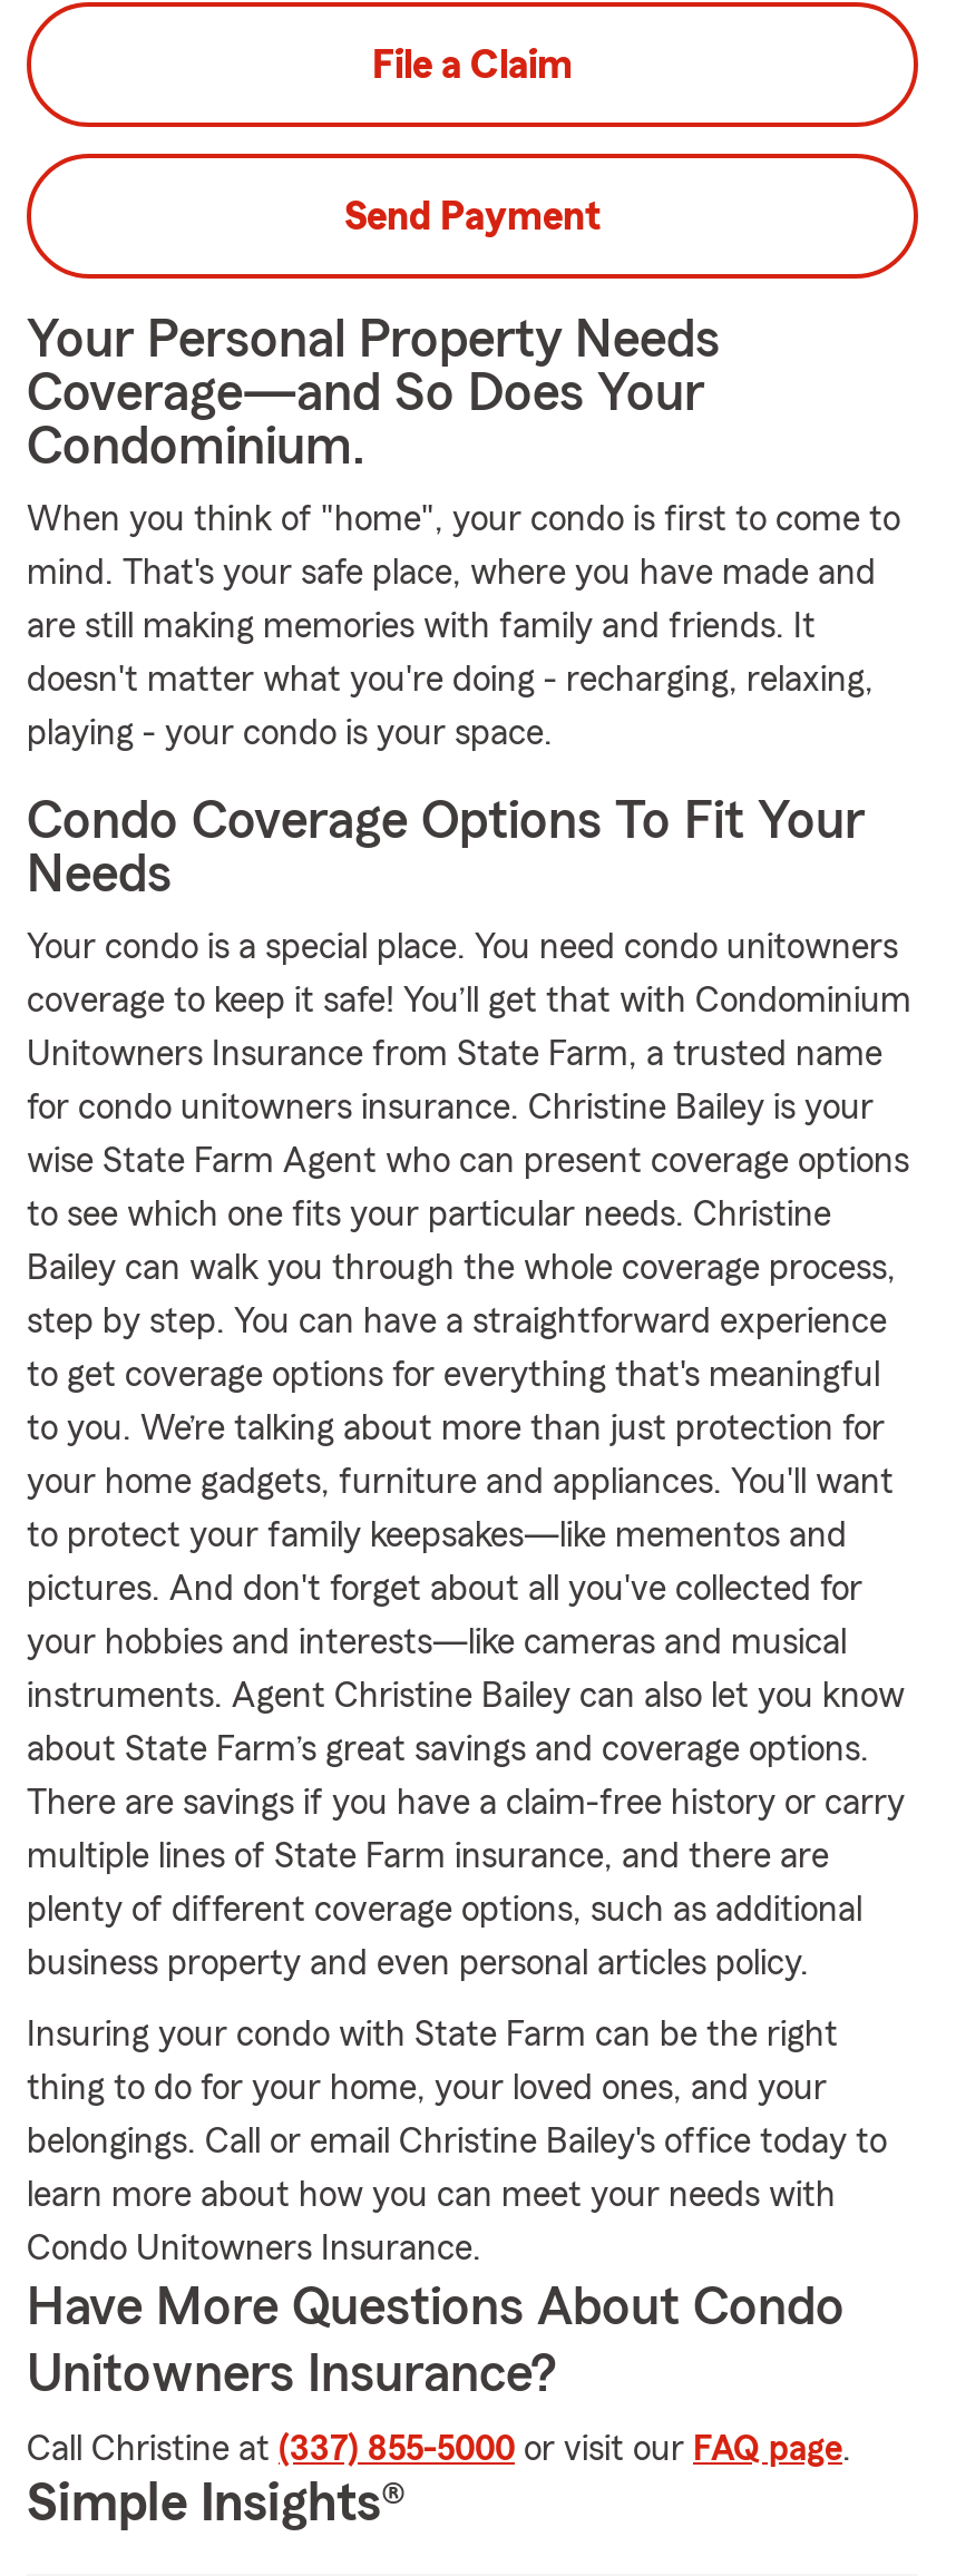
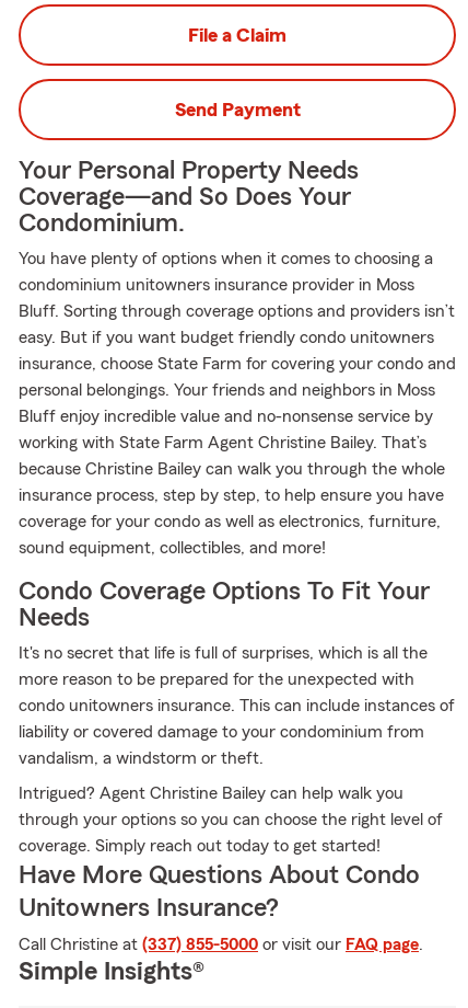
[27,501,900,751] When you think of "home", your condo is first to come to | mind. That's your safe place, where you have made and | are still making memories with family and friends. It | doesn't matter what you're doing - recharging, relaxing, | playing - your condo is your space. -> [19,250,456,557] You have plenty of options when it comes to choosing a | condominium unitowners insurance provider in Moss | Bluff. Sorting through coverage options and providers isn’t | easy. But if you want budget friendly condo unitowners | insurance, choose State Farm for covering your condo and | personal belongings. Your friends and neighbors in Moss | Bluff enjoy incredible value and no-nonsense service by | working with State Farm Agent Christine Bailey. That’s | because Christine Bailey can walk you through the whole | insurance process, step by step, to help ensure you have | coverage for your condo as well as electronics, furniture, | sound equipment, collectibles, and more!
moved [27,796,865,902] -> [19,579,430,631]: Condo Coverage Options To Fit Your | Needs
[27,929,911,2266] Your condo is a special place. You need condo unitowners | coverage to keep it safe! You’ll get that with Condominium | Unitowners Insurance from State Farm, a trusted name | for condo unitowners insurance. Christine Bailey is your | wise State Farm Agent who can present coverage options | to see which one fits your particular needs. Christine | Bailey can walk you through the whole coverage process, | step by step. You can have a straightforward experience | to get coverage options for everything that's meaningful | to you. We’re talking about more than just protection for | your home gadgets, furniture and appliances. You'll want | to protect your family keepsakes—like mementos and | pictures. And don't forget about all you've collected for | your hobbies and interests—like cameras and musical | instruments. Agent Christine Bailey can also let you know | about State Farm’s great savings and coverage options. | There are savings if you have a claim-free history or carry | multiple lines of State Farm insurance, and there are | plenty of different coverage options, such as additional | business property and even personal articles policy. | Insuring your condo with State Farm can be the right | thing to do for your home, your loved ones, and your | belongings. Call or email Christine Bailey's office today to | learn more about how you can meet your needs with | Condo Unitowners Insurance. -> [19,644,455,855] It's no secret that life is full of surprises, which is all the | more reason to be prepared for the unexpected with | condo unitowners insurance. This can include instances of | liability or covered damage to your condominium from | vandalism, a windstorm or theft. | Intrigued? Agent Christine Bailey can help walk you | through your options so you can choose the right level of | coverage. Simply reach out today to get started!

